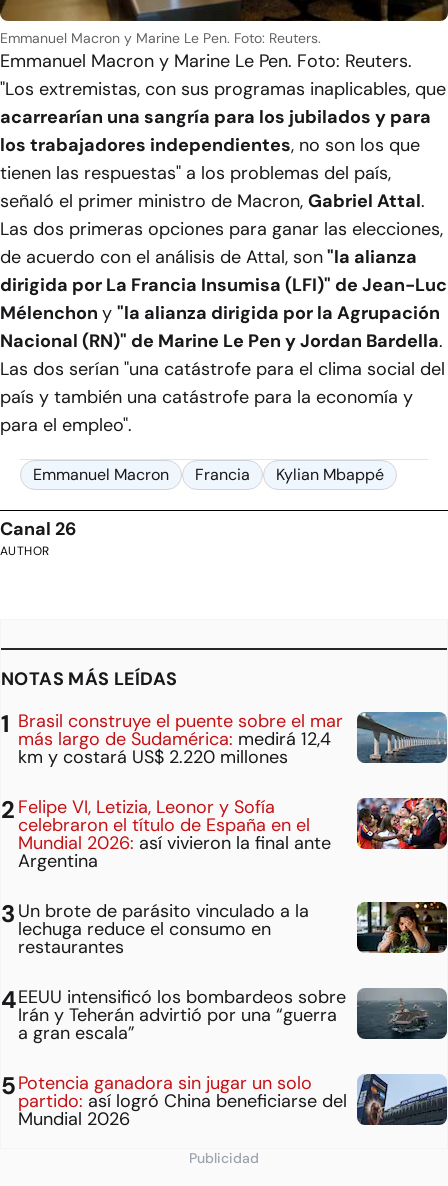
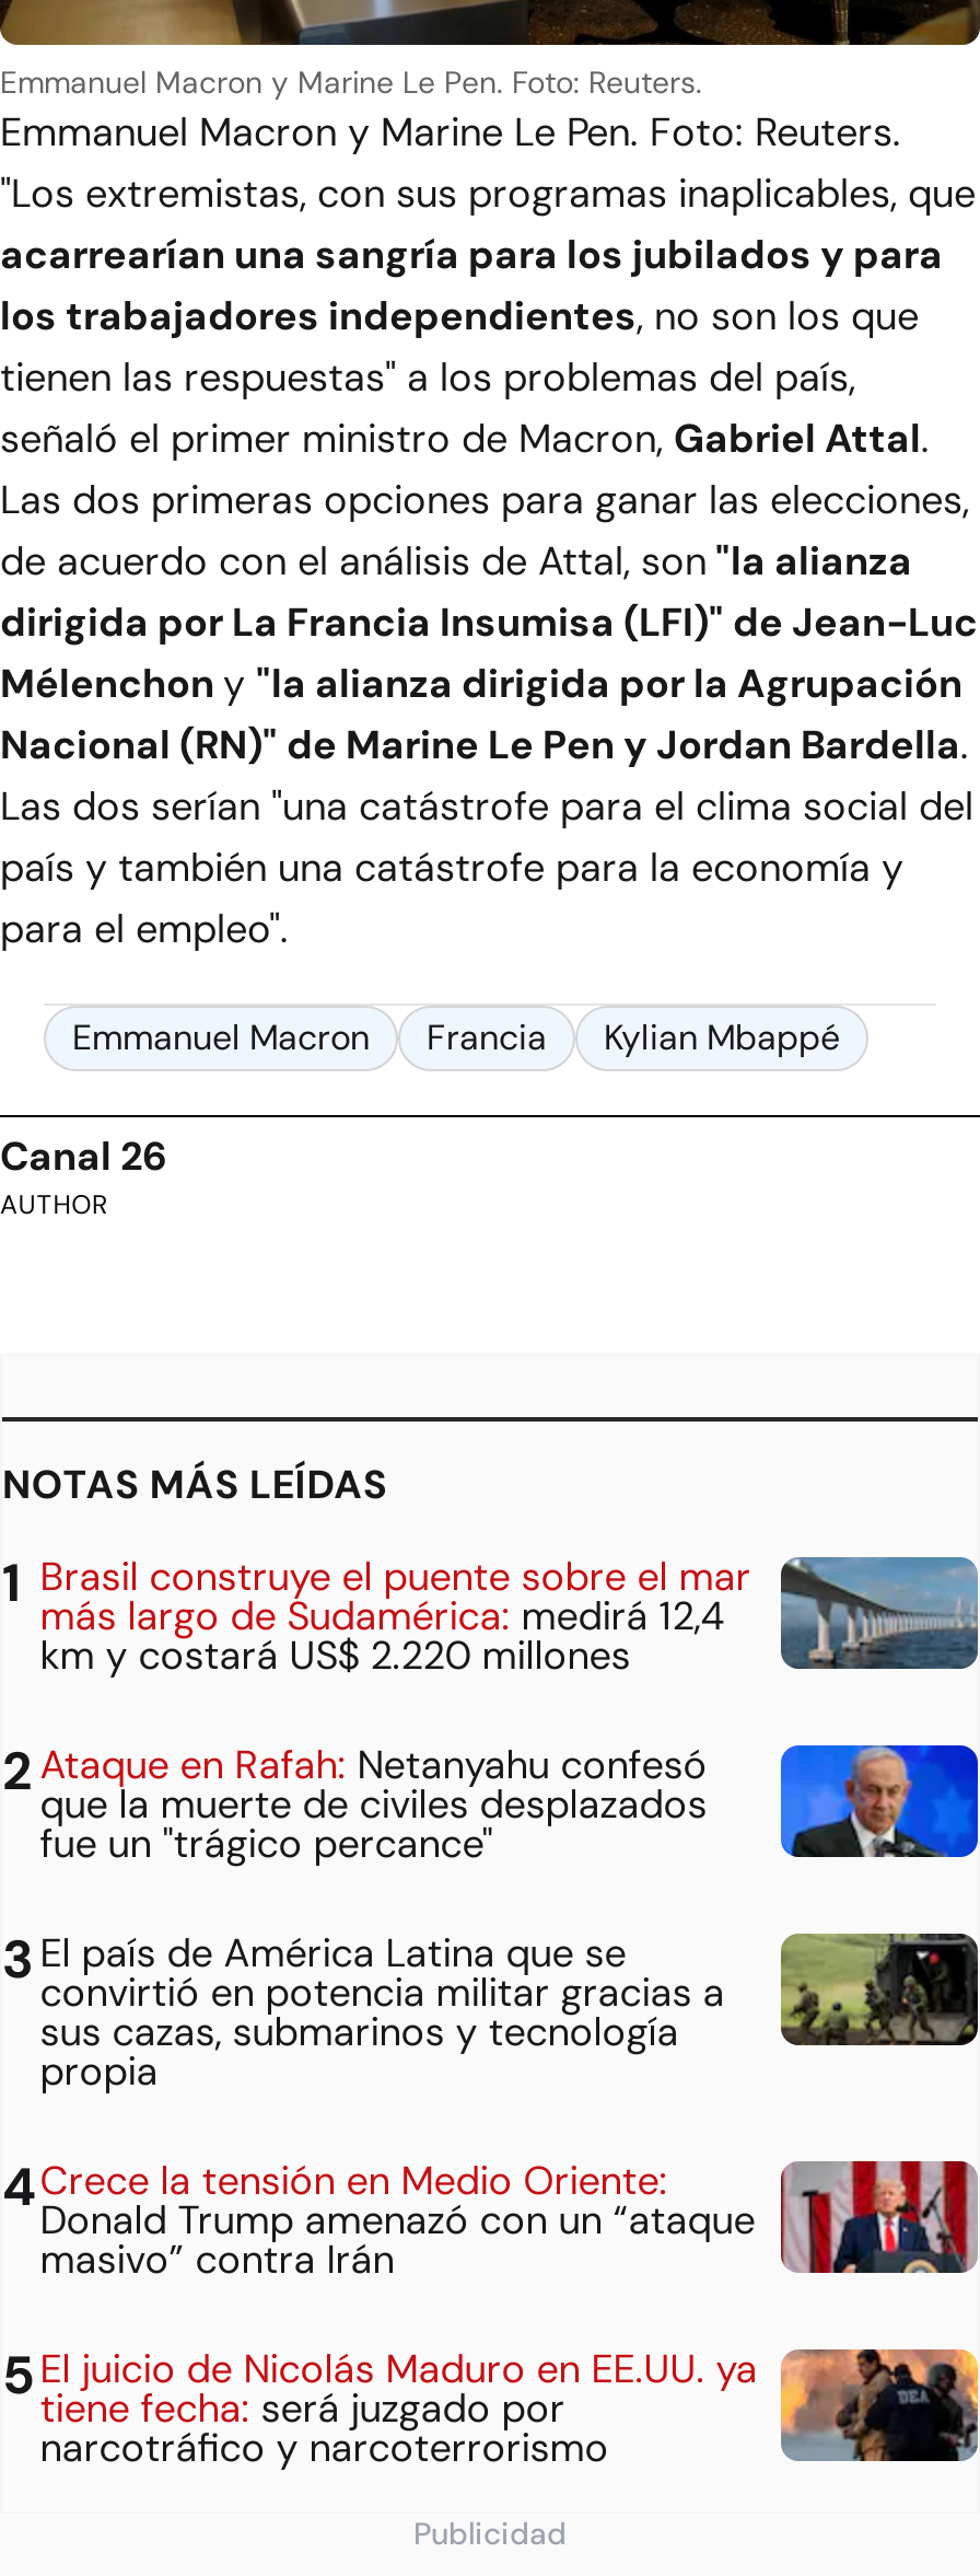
[18,795,445,873] [image] | Felipe VI, Letizia, Leonor y Sofía | celebraron el título de España en el | Mundial 2026: así vivieron la final ante | Argentina -> [40,1739,973,1870] [image] | Ataque en Rafah: Netanyahu confesó | que la muerte de civiles desplazados | fue un "trágico percance"
[356,883,445,954] [image] -> [779,1930,973,2086] [image]
[18,899,309,959] Un brote de parásito vinculado a la | lechuga reduce el consumo en | restaurantes -> [40,1927,725,2098] El país de América Latina que se | convirtió en potencia militar gracias a | sus cazas, submarinos y tecnología | propia
[18,985,445,1045] [image] | EEUU intensificó los bombardeos sobre | Irán y Teherán advirtió por una “guerra | a gran escala” -> [40,2155,973,2286] [image] | Crece la tensión en Medio Oriente: | Donald Trump amenazó con un “ataque | masivo” contra Irán
[18,1071,445,1131] [image] | Potencia ganadora sin jugar un solo | partido: así logró China beneficiarse del | Mundial 2026 -> [40,2343,973,2474] [image] | El juicio de Nicolás Maduro en EE.UU. ya | tiene fecha: será juzgado por | narcotráfico y narcoterrorismo

